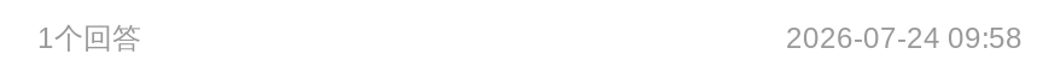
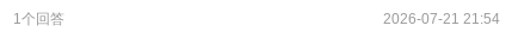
[786,22,1023,55] 2026-07-24 09:58 -> [383,11,500,27] 2026-07-21 21:54

